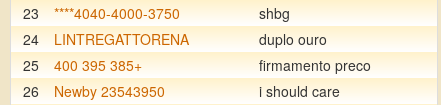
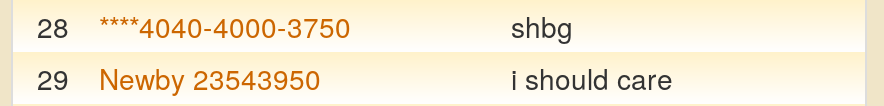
[23,3,180,23] 23 ****4040-4000-3750 -> [37,6,351,46] 28 ****4040-4000-3750
[23,29,371,101] 24 | LINTREGATTORENA | duplo ouro | 25 | 400 395 385+ | firmamento preco | 26 -> [37,58,69,98] 29

